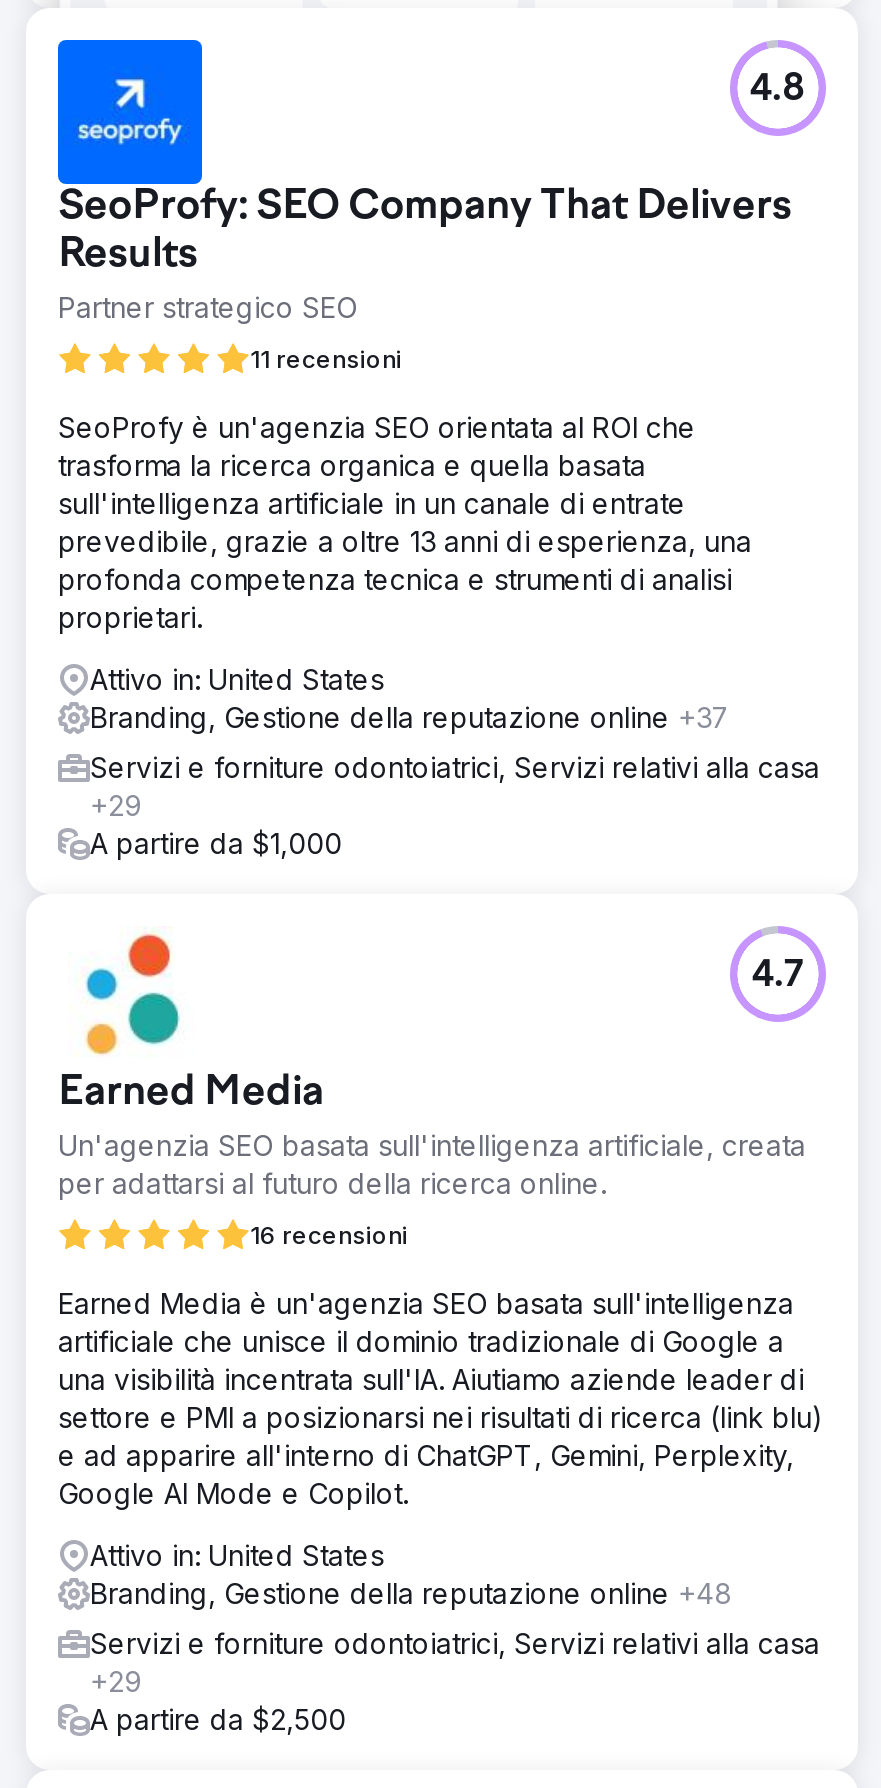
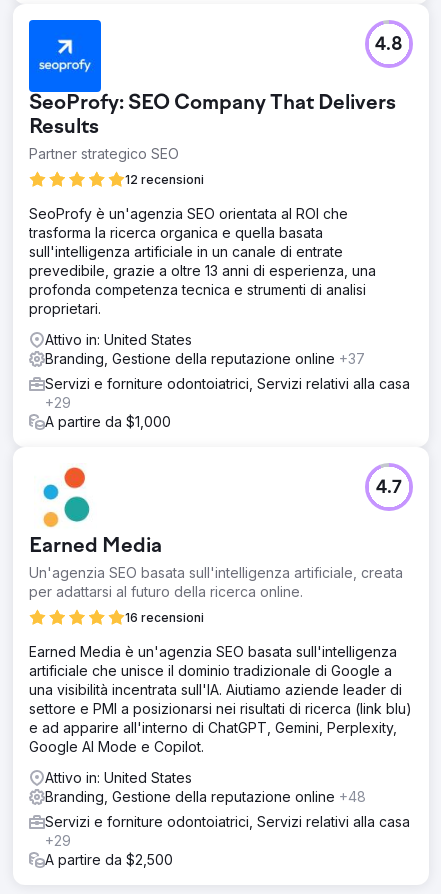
[250,343,402,373] 11 recensioni -> [125,172,204,187] 12 recensioni

